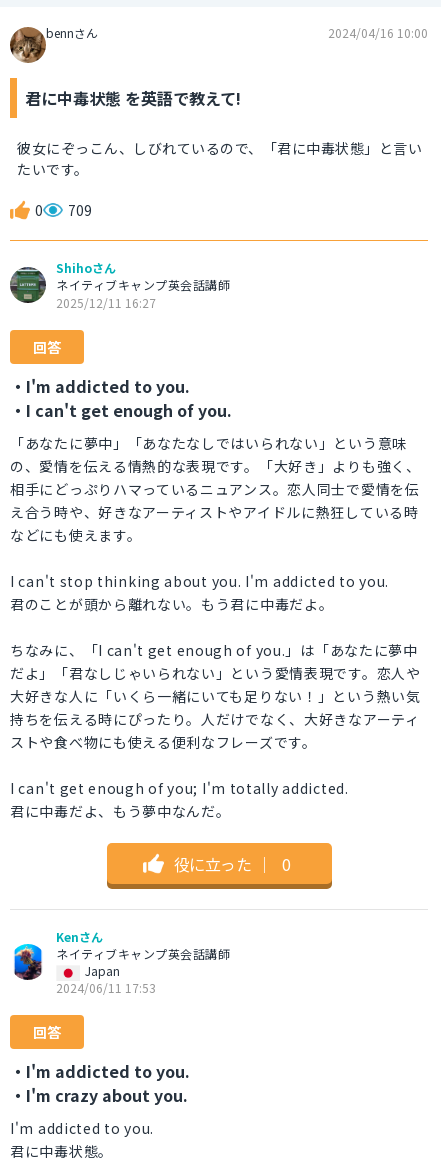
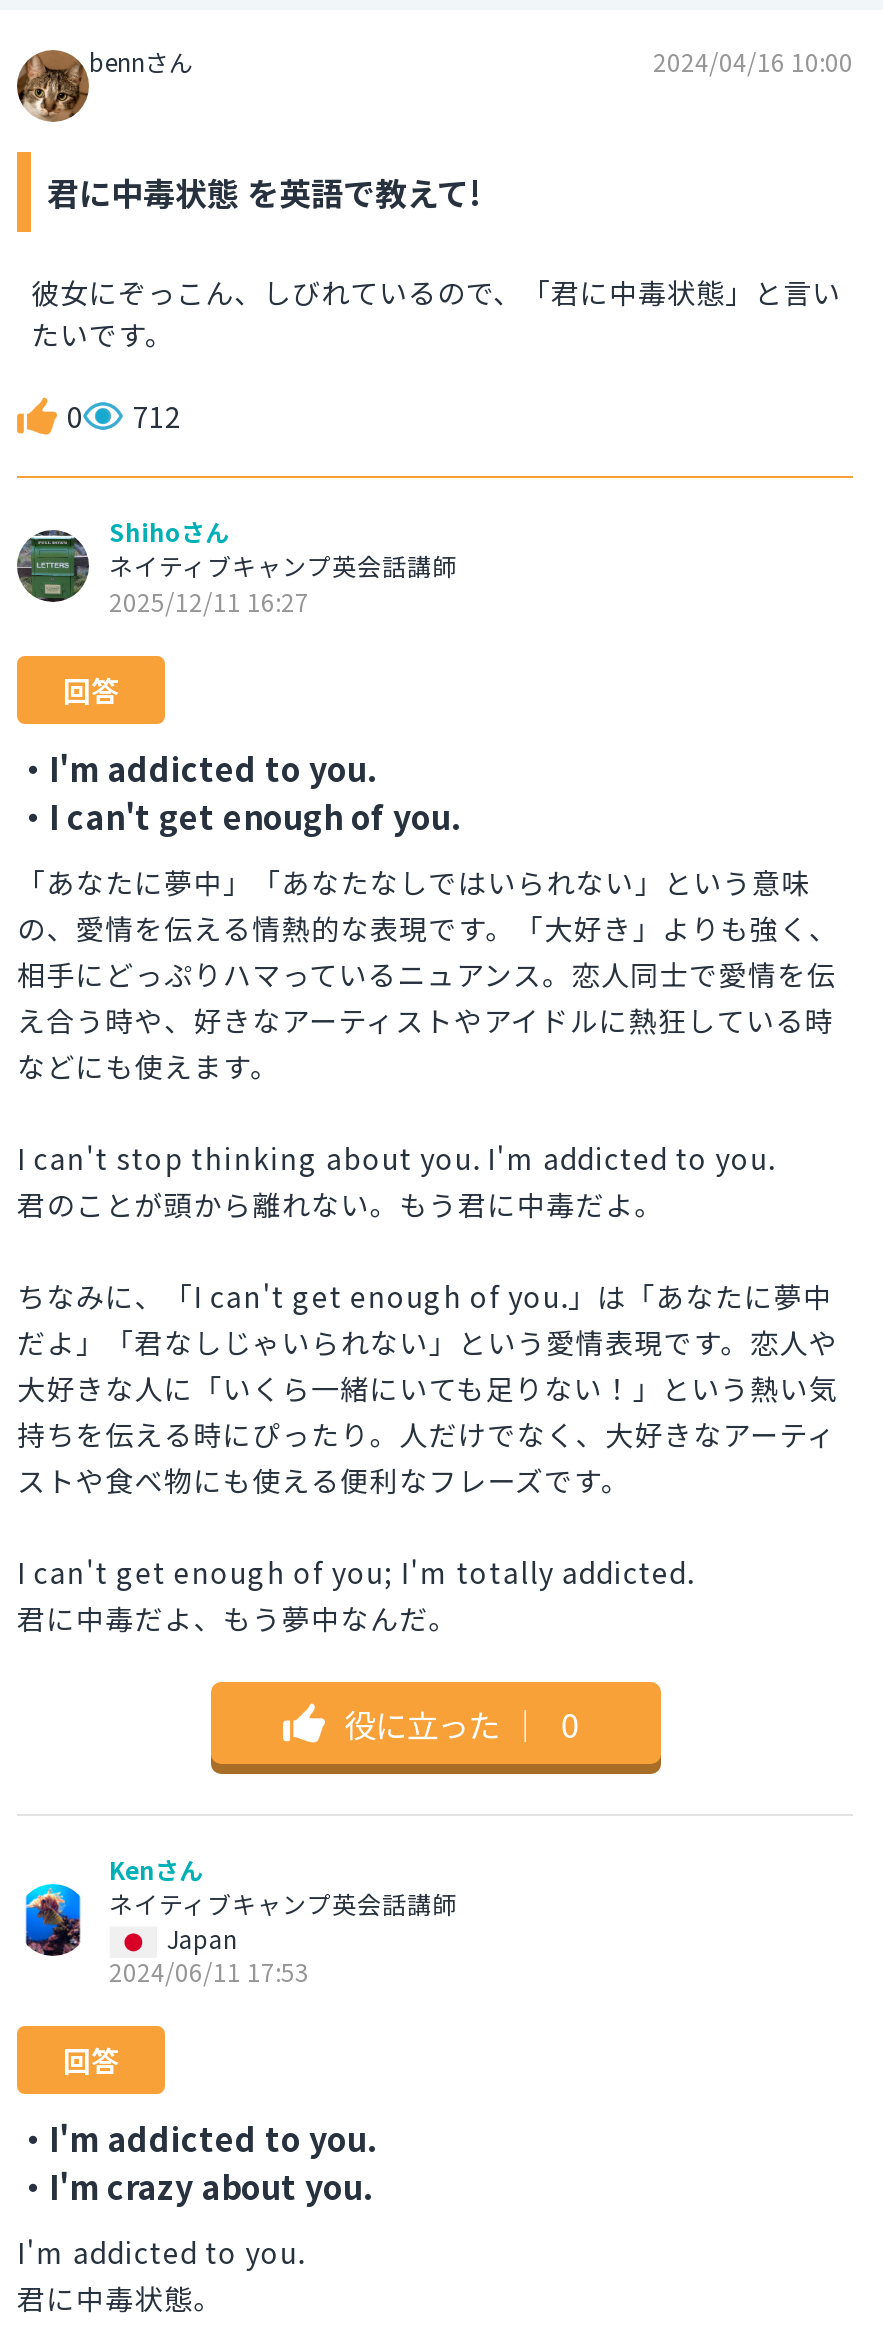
[35,200,92,220] 0 709 -> [67,397,181,437] 0 712

